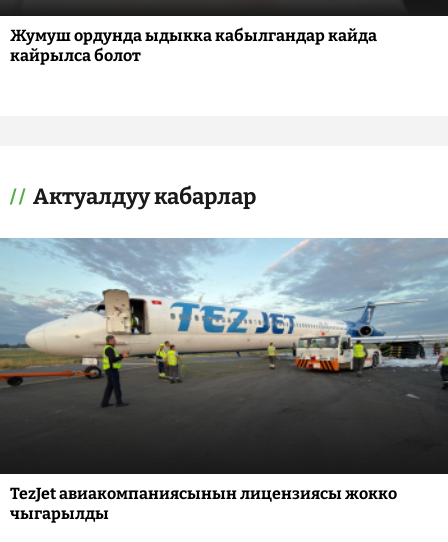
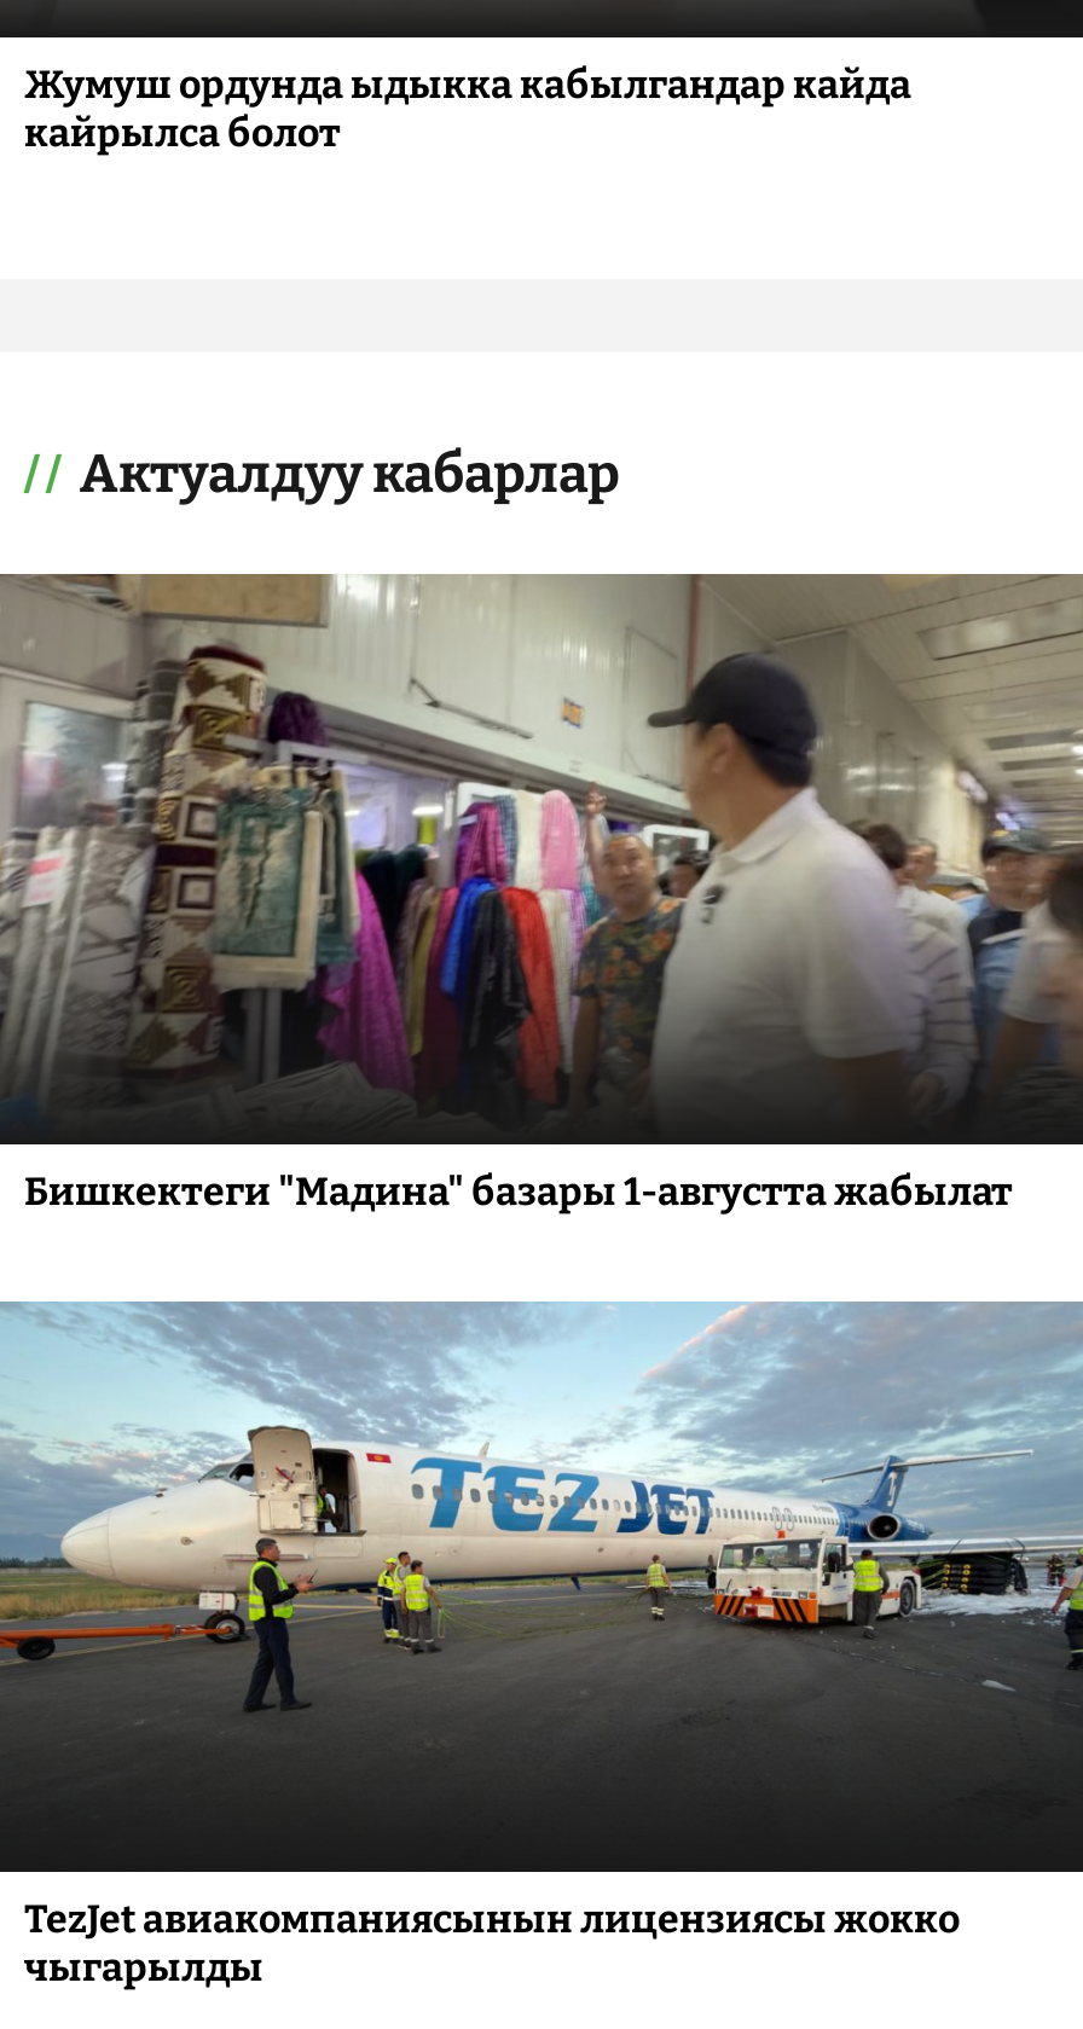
none -> [7,570,1076,1215] [image] | Бишкектеги "Мадина" базары 1-августта жабылат

